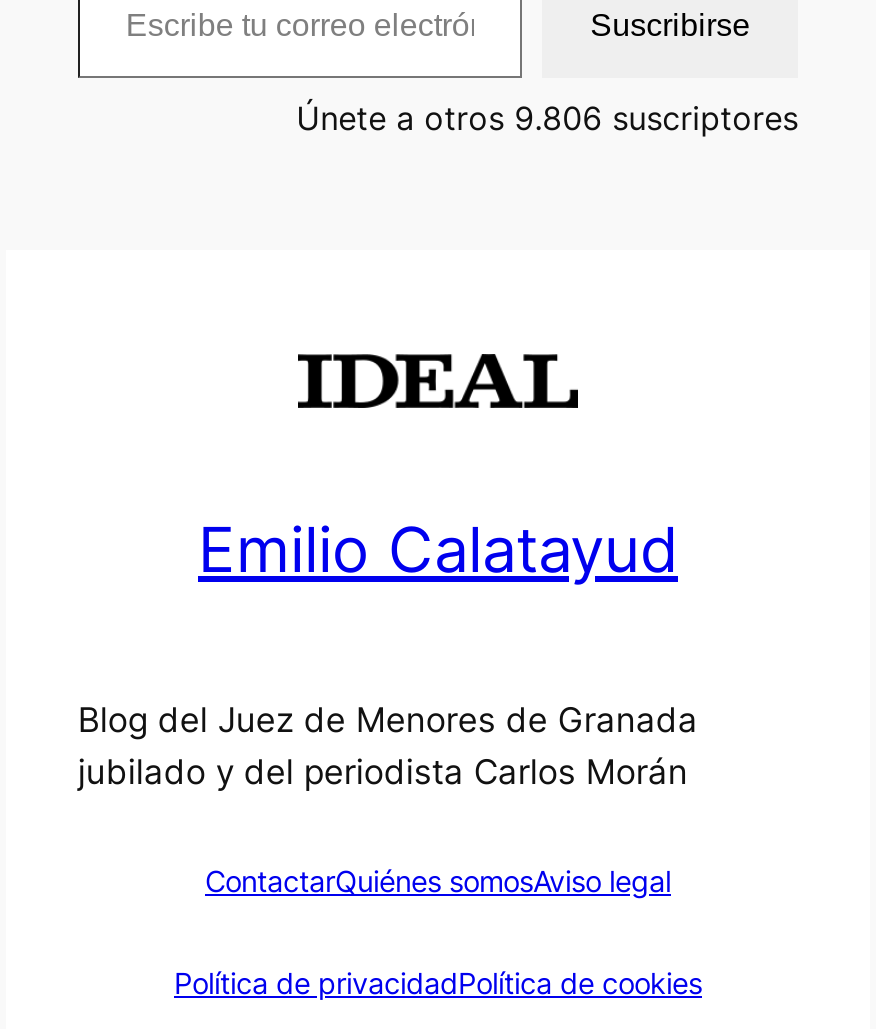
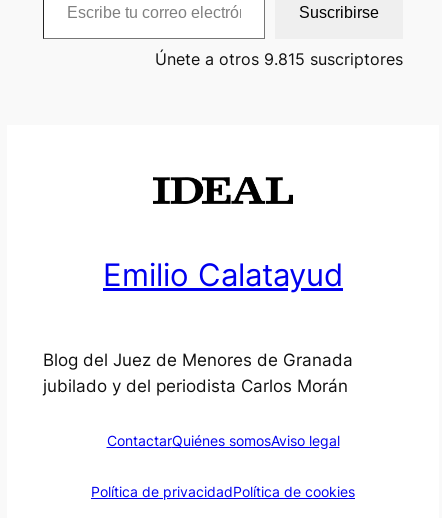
[296,98,798,138] Únete a otros 9.806 suscriptores -> [155,49,403,69] Únete a otros 9.815 suscriptores

